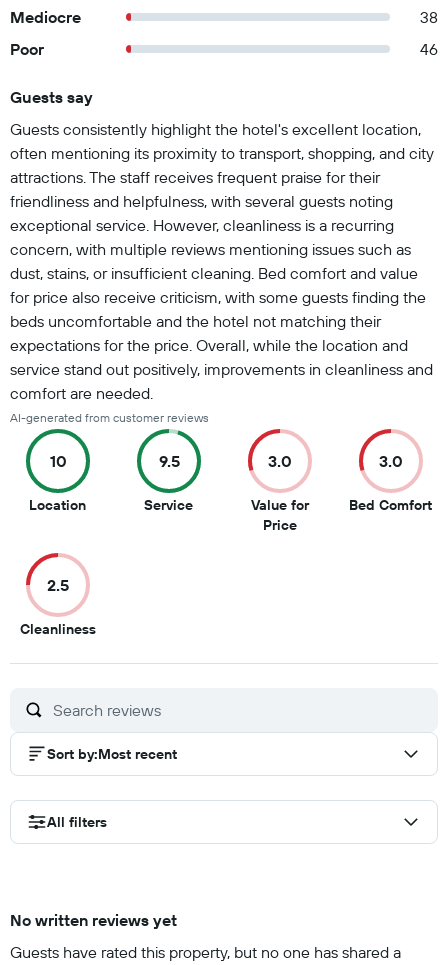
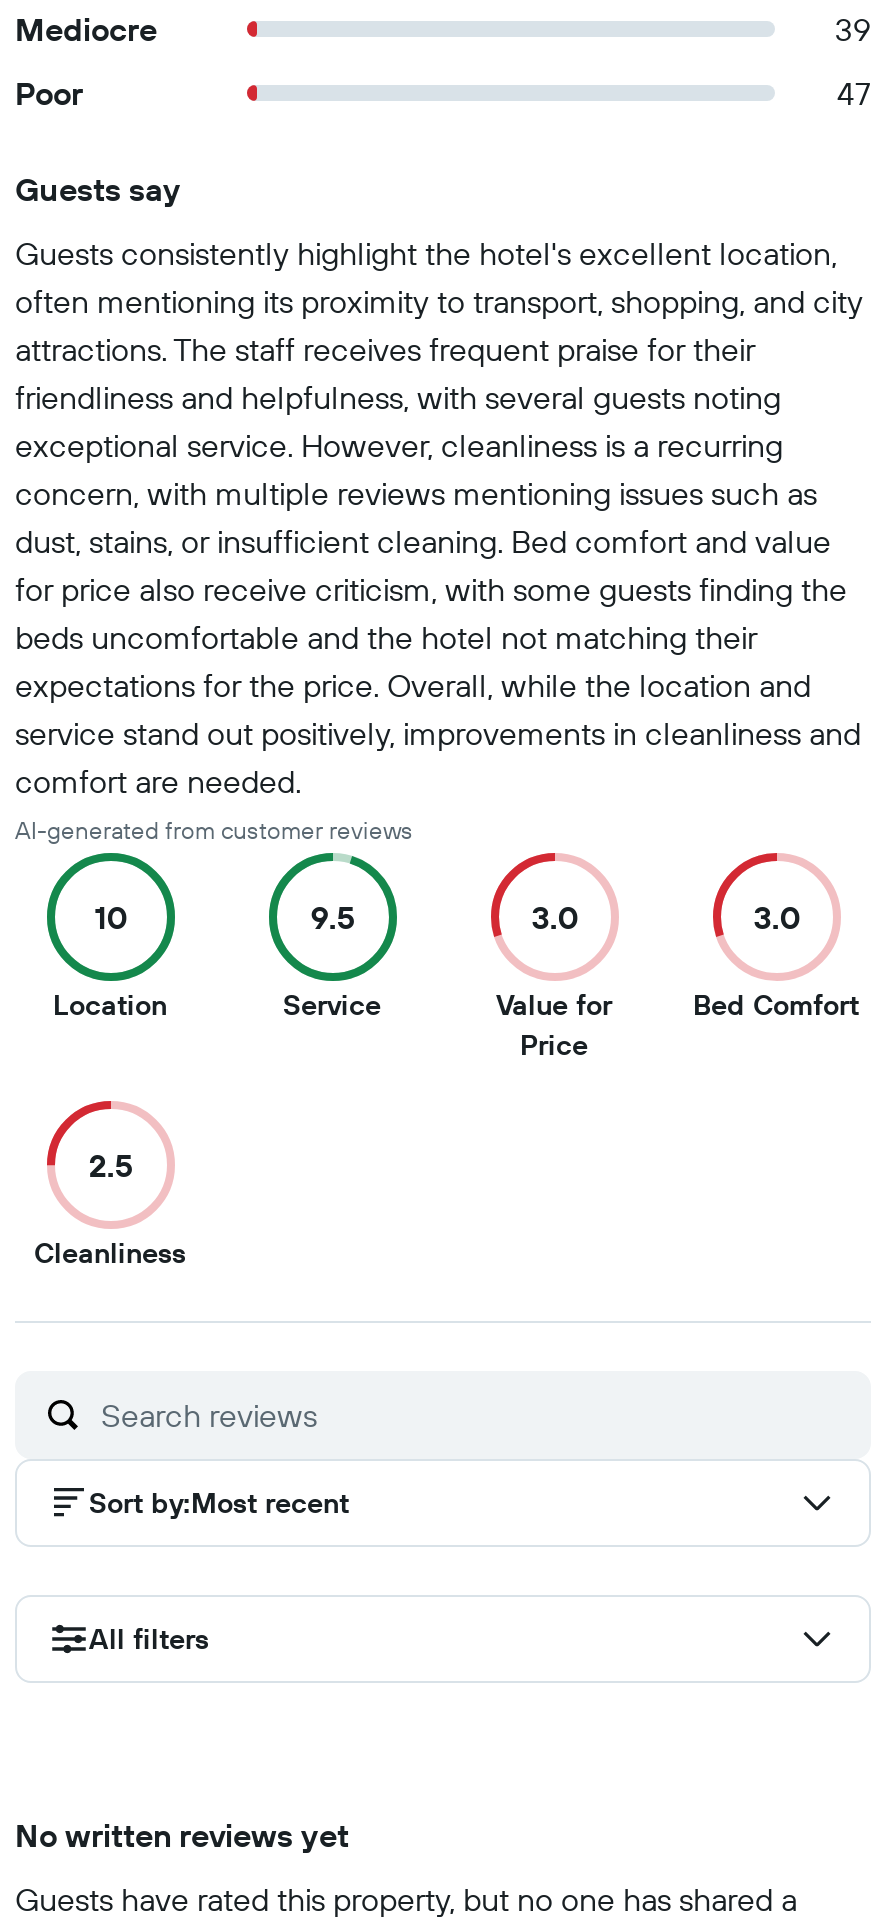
[420,7,438,27] 38 -> [835,9,871,49] 39
[420,39,438,59] 46 -> [837,73,871,113] 47

